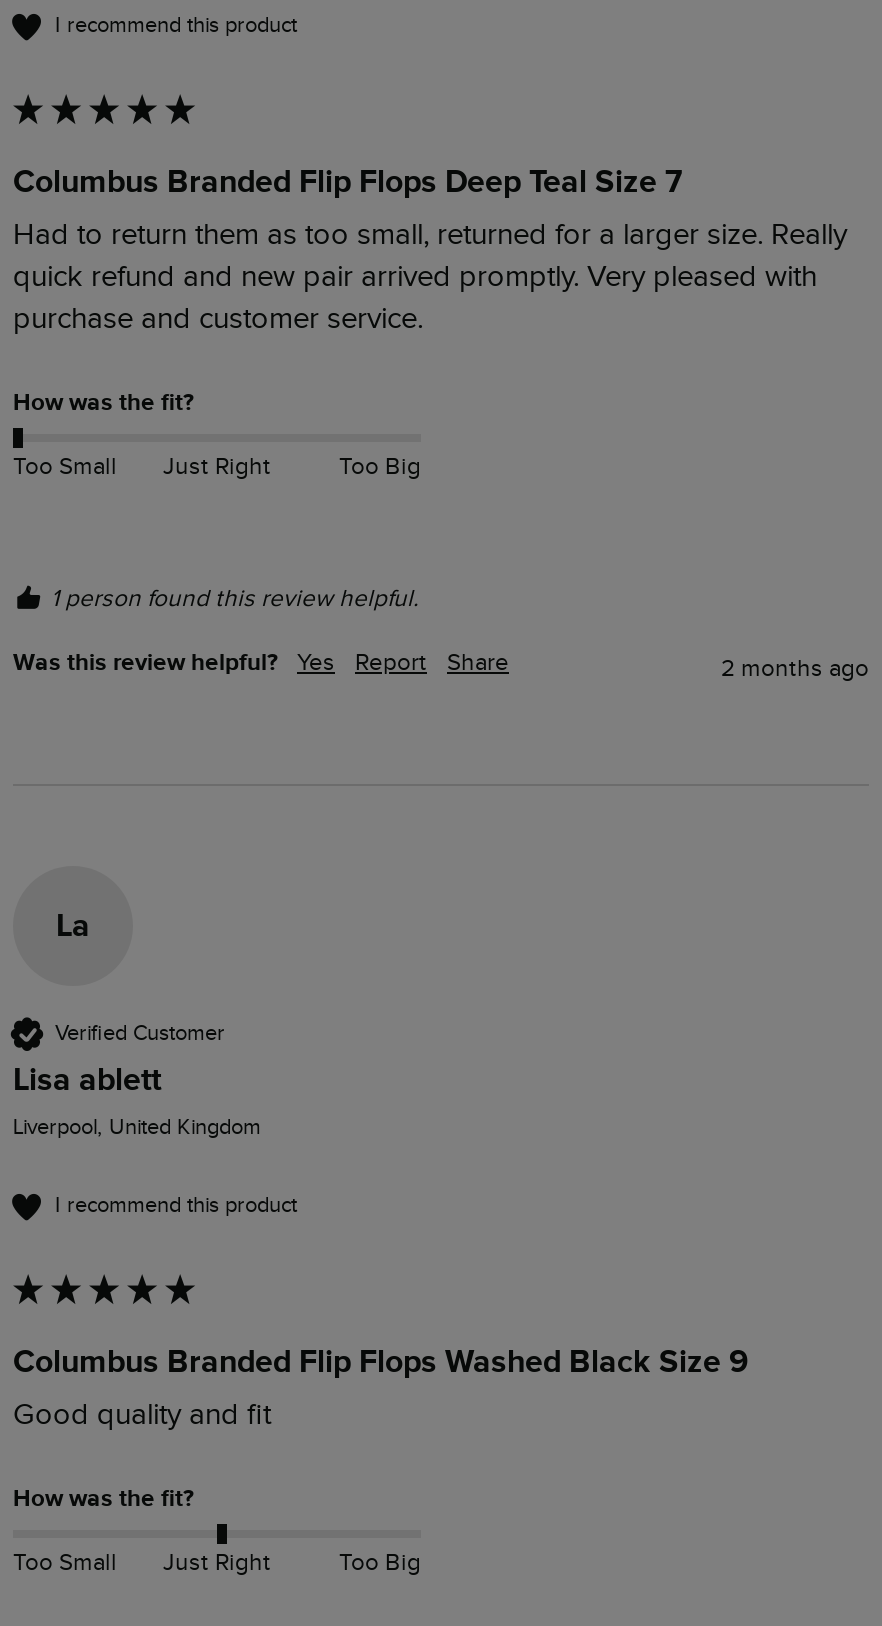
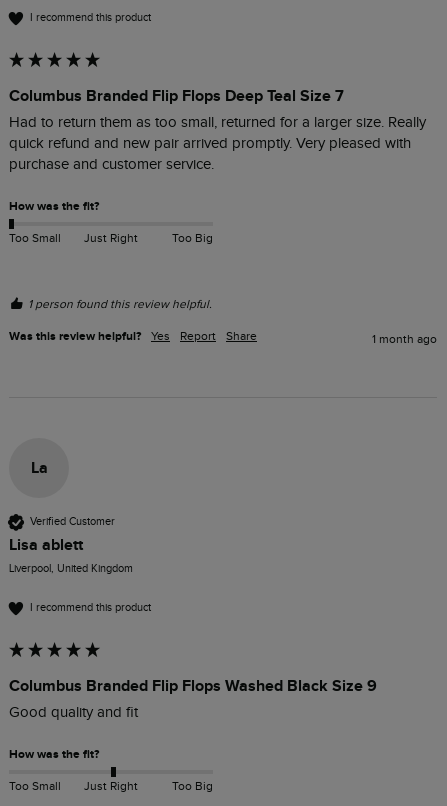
[721,654,869,682] 2 months ago -> [372,332,437,346] 1 month ago

